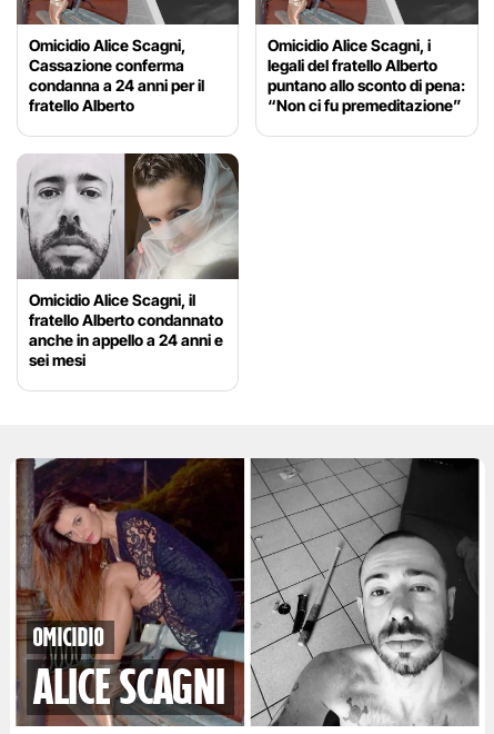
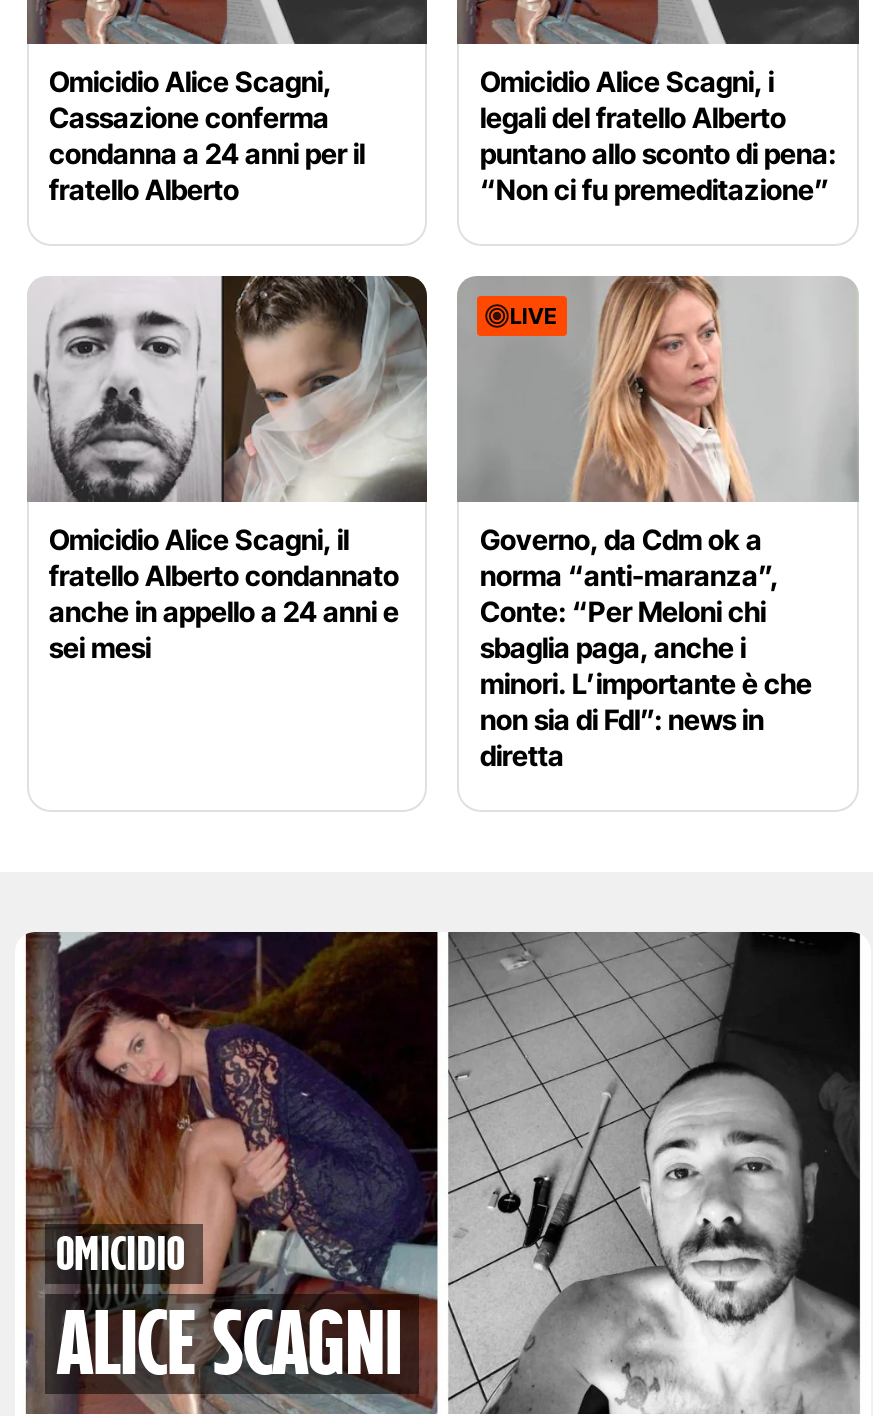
none -> [455,274,859,504] [image] | LIVE
none -> [480,522,812,772] Governo, da Cdm ok a | norma “anti-maranza”, | Conte: “Per Meloni chi | sbaglia paga, anche i | minori. L’importante è che | non sia di FdI”: news in | diretta

